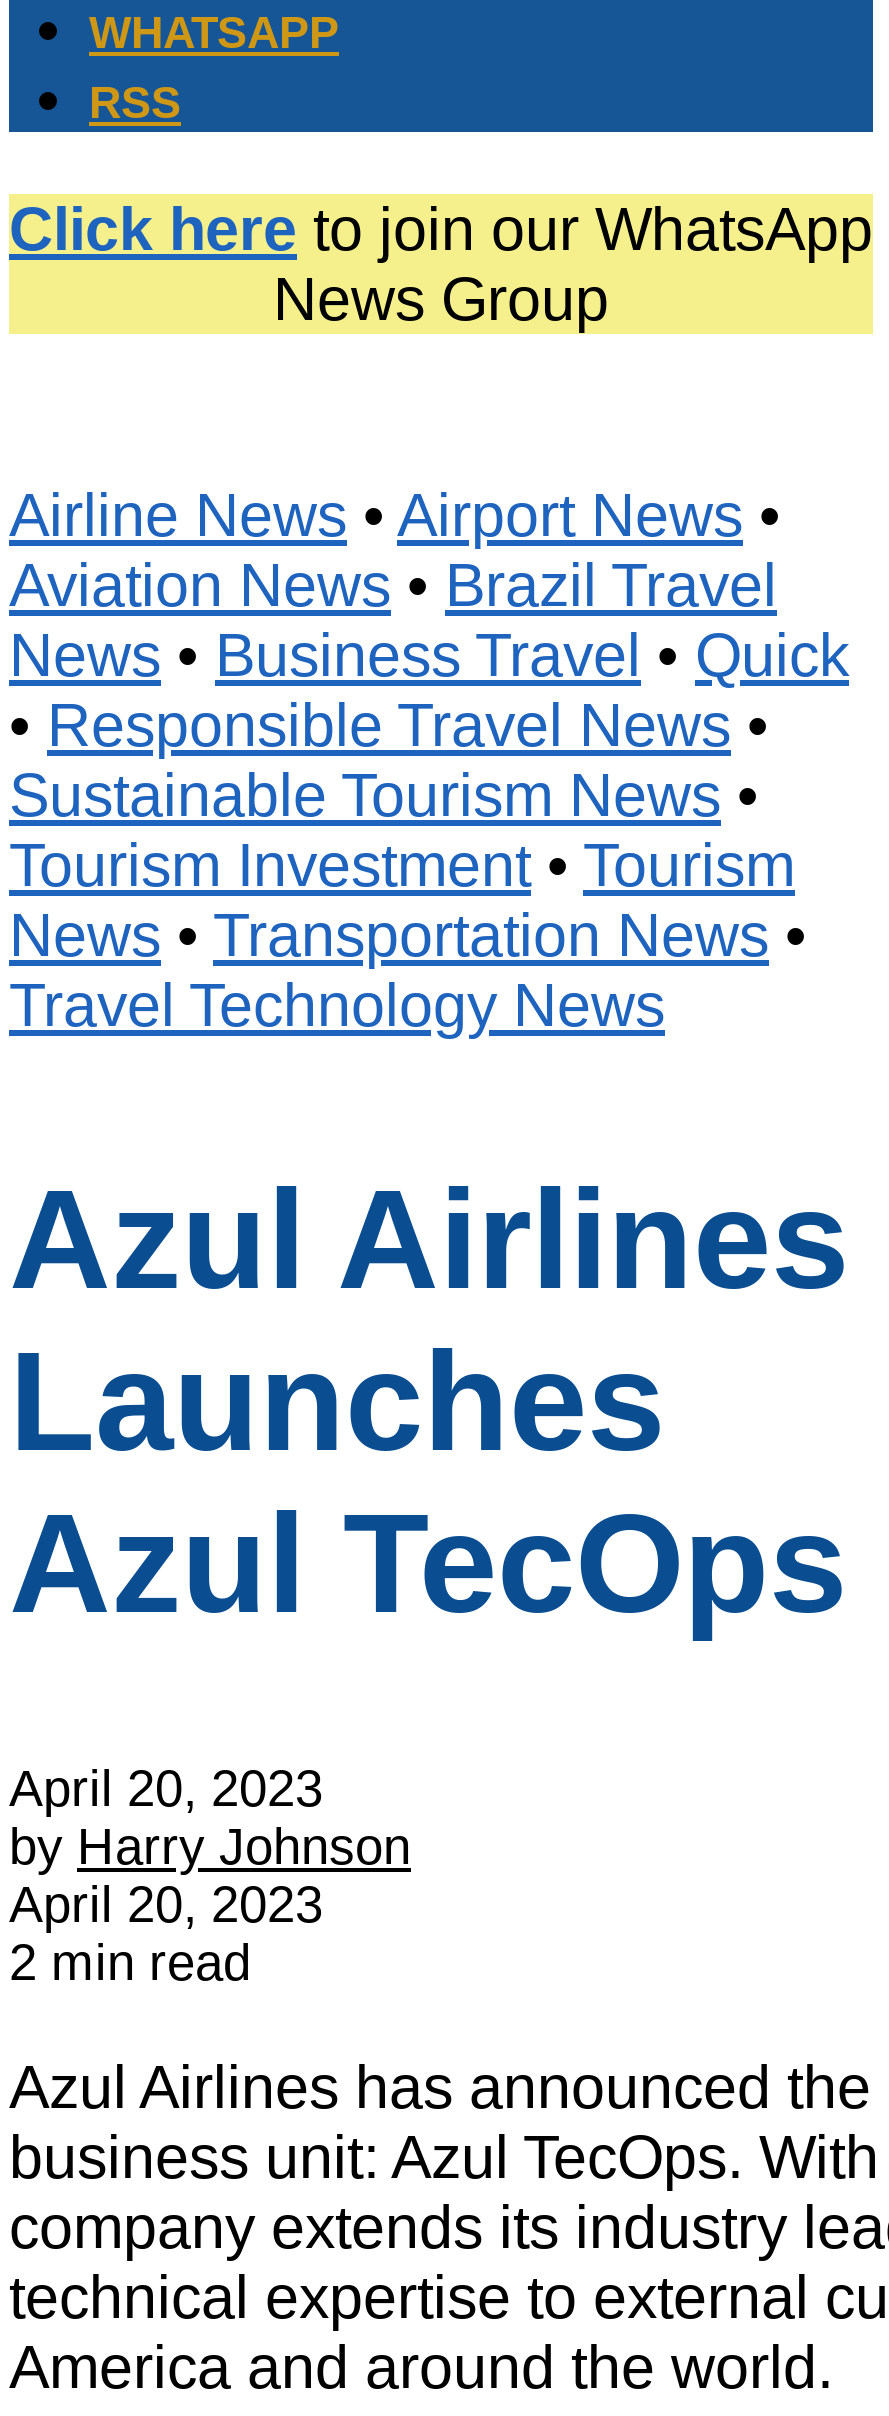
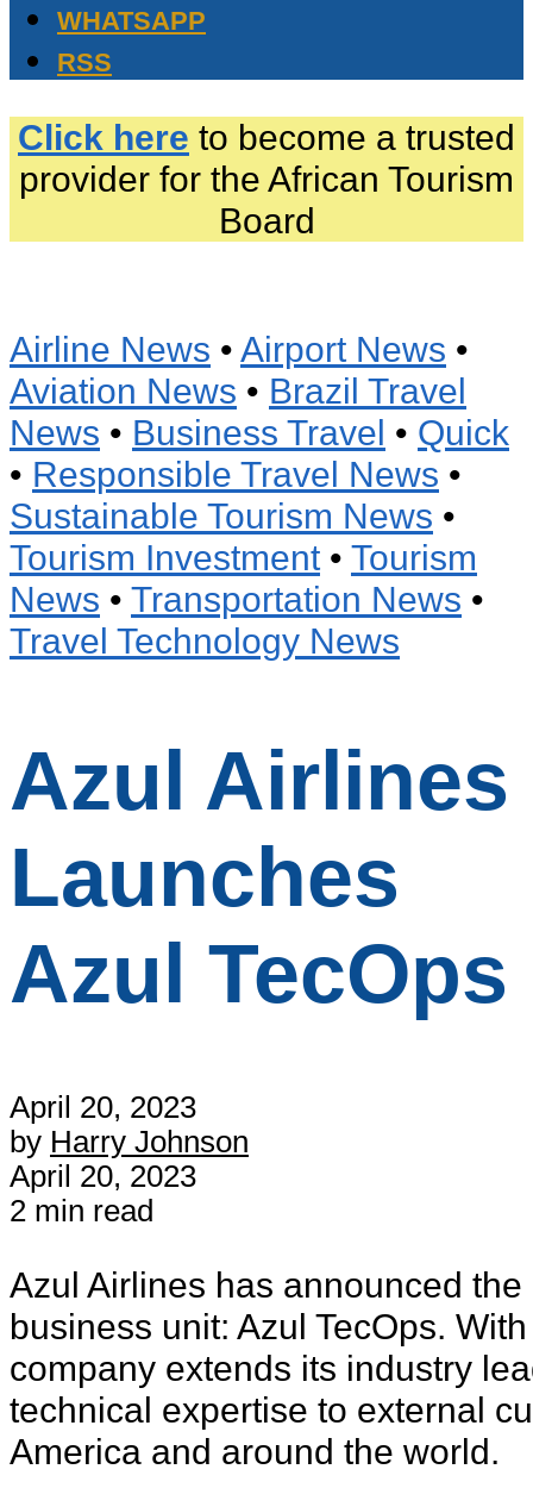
[9,193,873,331] Click here to join our WhatsApp | News Group -> [18,116,515,240] Click here to become a trusted | provider for the African Tourism | Board

